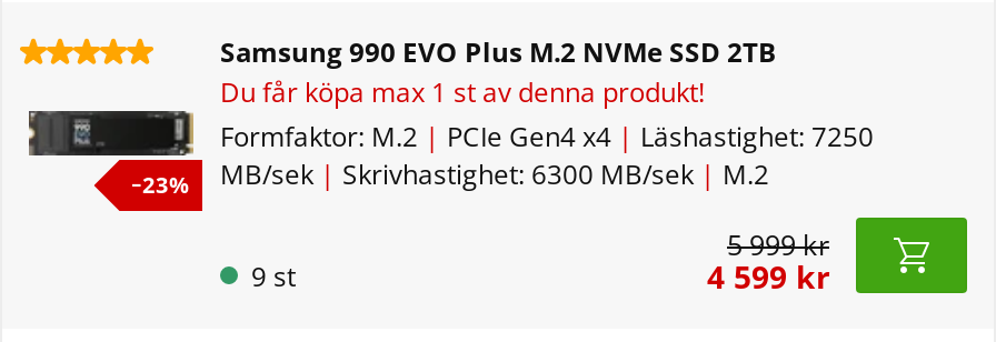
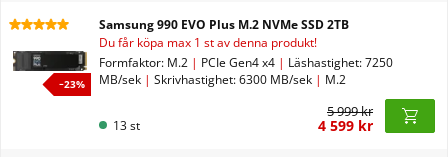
[251,257,296,295] 9 st -> [113,117,140,134] 13 st

